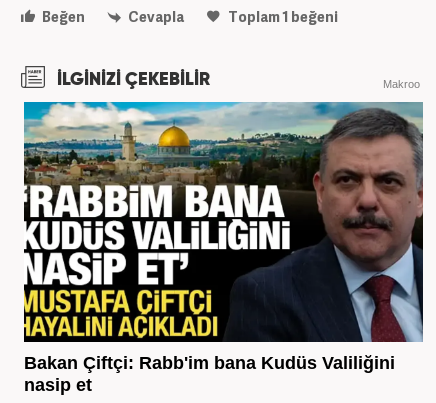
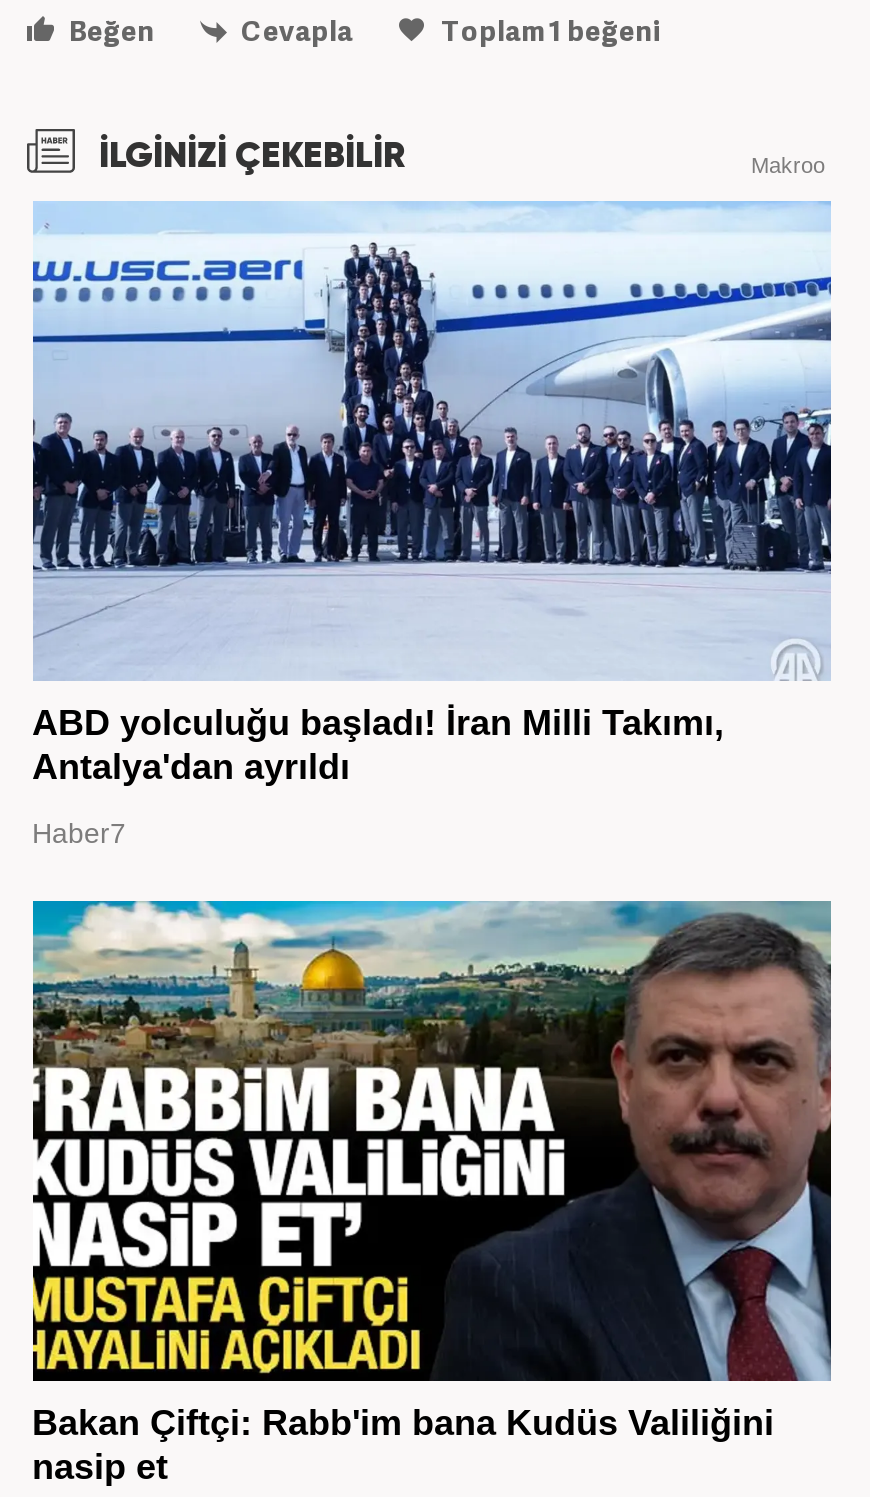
none -> [31,201,833,849] [image] | ABD yolculuğu başladı! İran Milli Takımı, | Antalya'dan ayrıldı | Haber7

